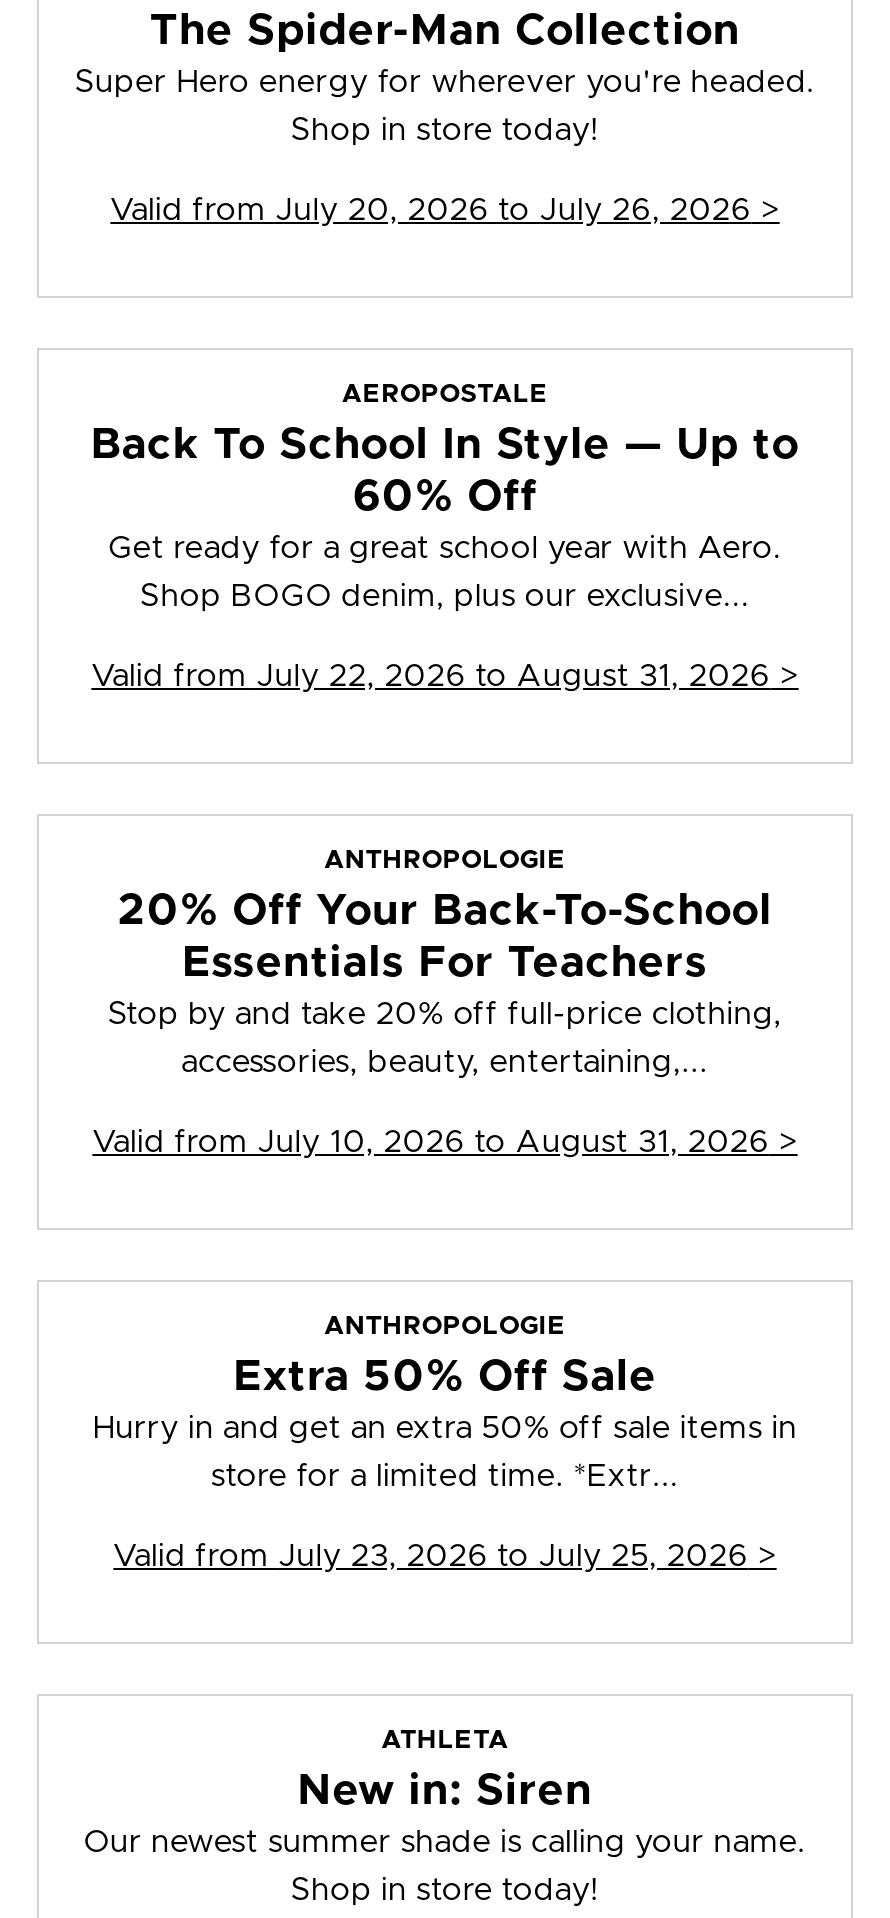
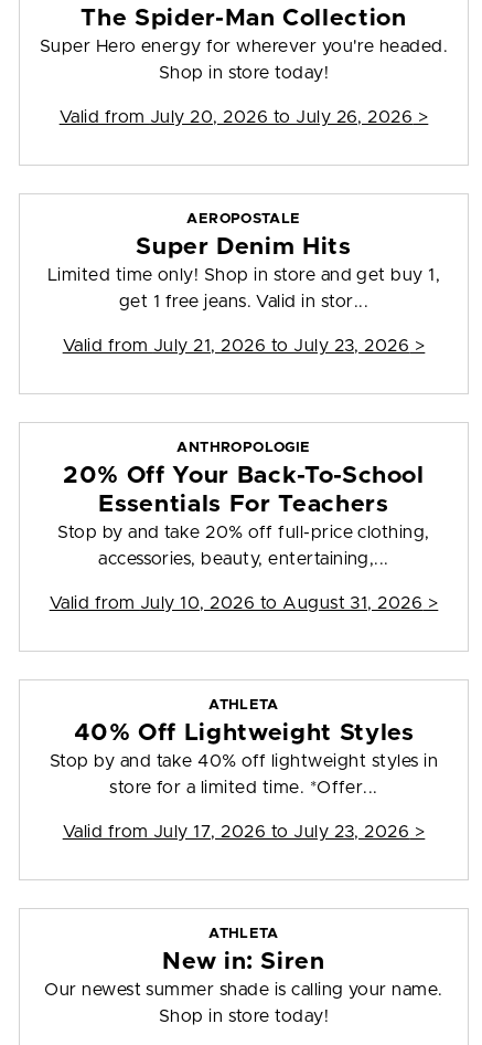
[91,424,799,564] Back To School In Style — Up to | 60% Off | Get ready for a great school year with Aero. -> [47,236,440,284] Super Denim Hits | Limited time only! Shop in store and get buy 1,
[140,580,750,612] Shop BOGO denim, plus our exclusive... -> [119,293,369,311] get 1 free jeans. Valid in stor...
[91,660,799,692] Valid from July 22, 2026 to August 31, 2026 > -> [63,337,425,355] Valid from July 21, 2026 to July 23, 2026 >
[92,1314,798,1444] ANTHROPOLOGIE | Extra 50% Off Sale | Hurry in and get an extra 50% off sale items in -> [50,698,438,770] ATHLETA | 40% Off Lightweight Styles | Stop by and take 40% off lightweight styles in
[211,1460,679,1492] store for a limited time. *Extr... -> [109,779,378,797] store for a limited time. *Offer...
[113,1540,777,1572] Valid from July 23, 2026 to July 25, 2026 > -> [63,823,425,841] Valid from July 17, 2026 to July 23, 2026 >

